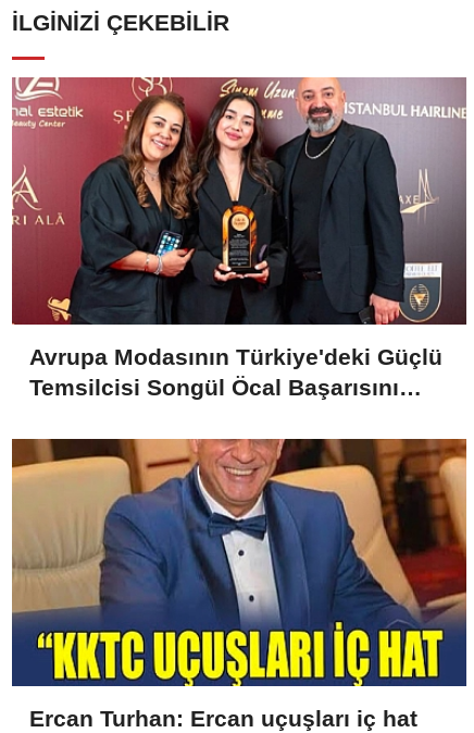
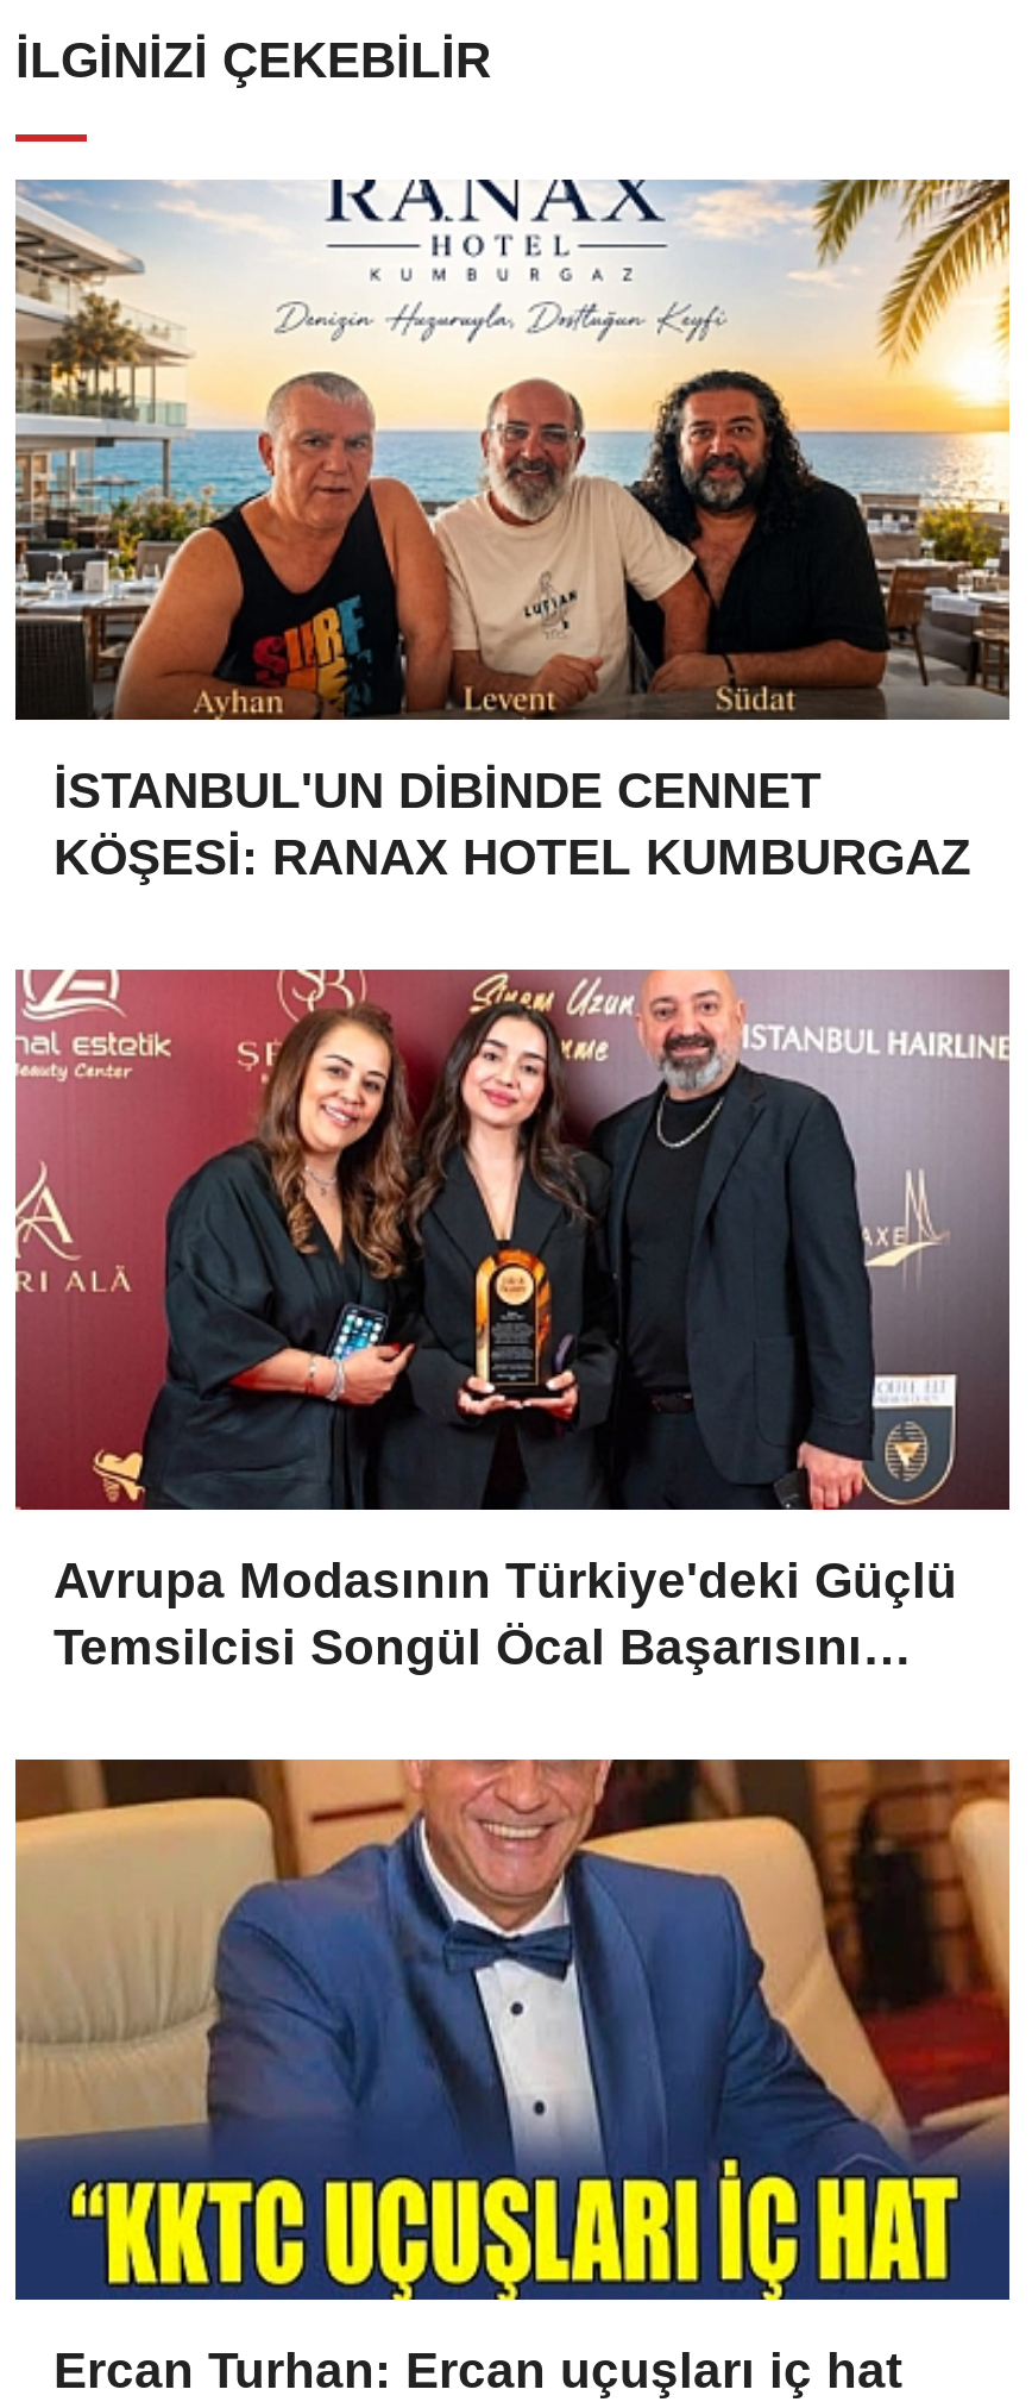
none -> [13,177,1012,883] [image] | İSTANBUL'UN DİBİNDE CENNET | KÖŞESİ: RANAX HOTEL KUMBURGAZ

